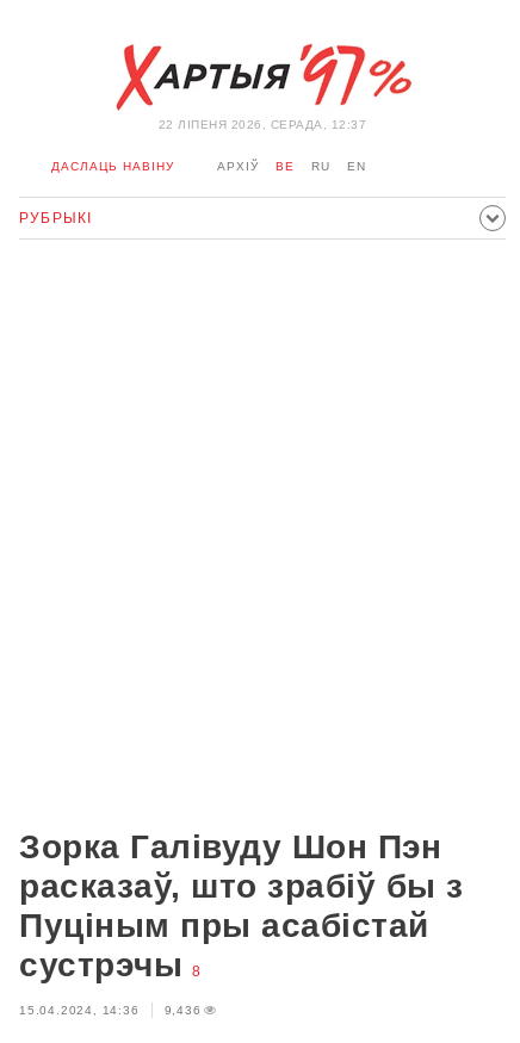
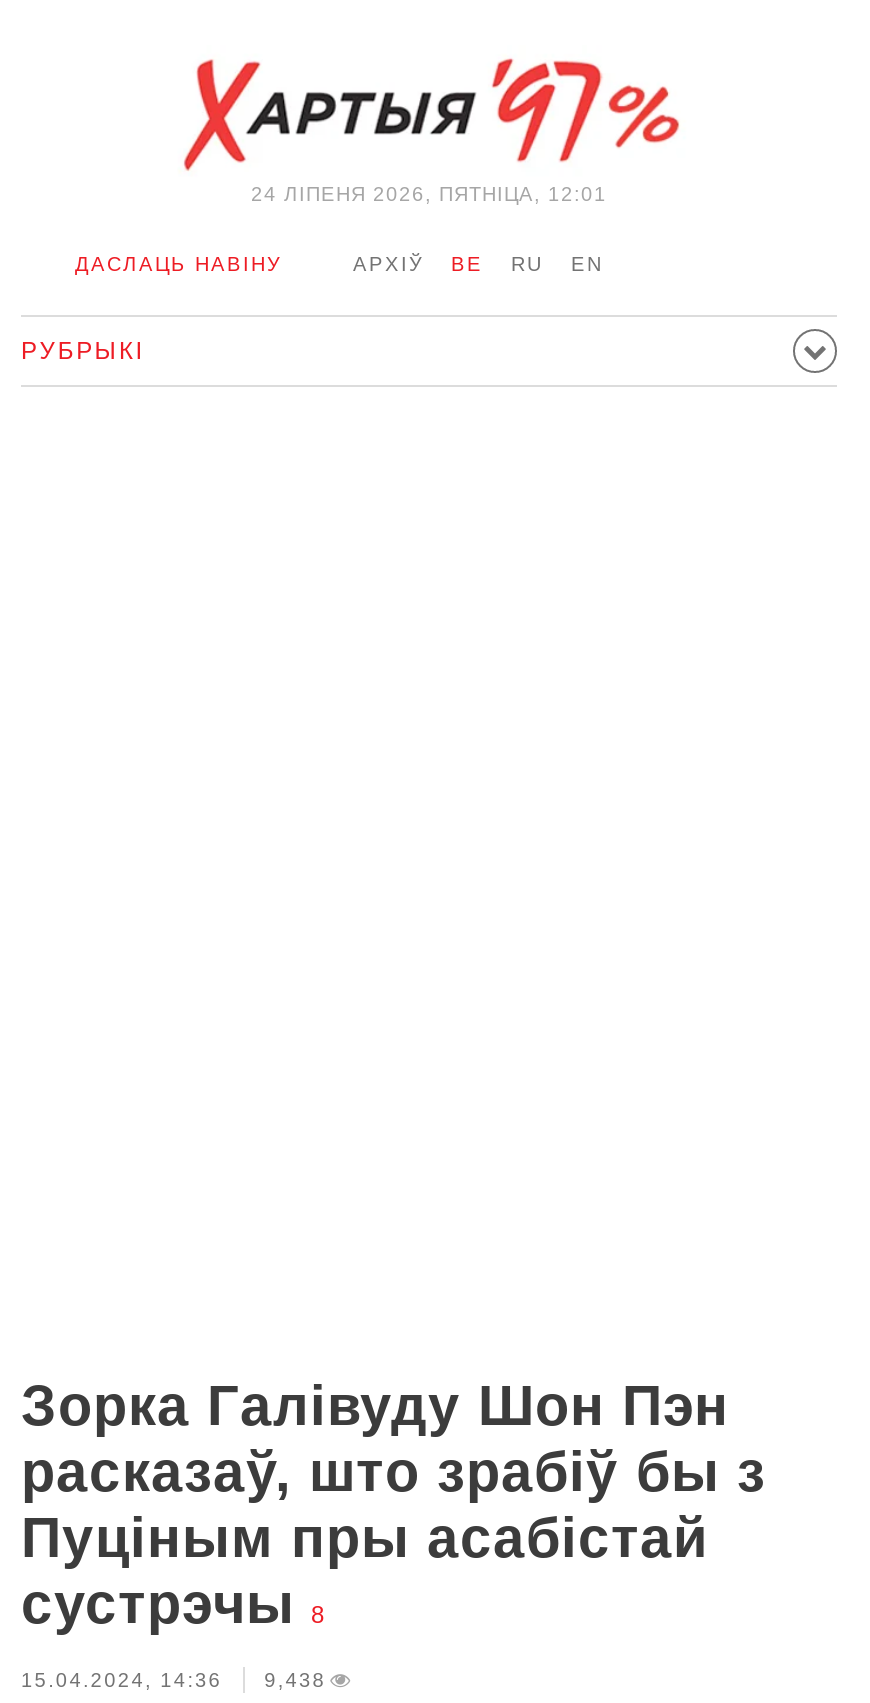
[158,118,366,131] 22 ЛIПЕНЯ 2026, СЕРАДА, 12:37 -> [251,183,607,205] 24 ЛIПЕНЯ 2026, ПЯТНІЦА, 12:01
[19,1004,201,1017] 15.04.2024, 14:36 9,436 -> [21,1669,326,1691] 15.04.2024, 14:36 9,438

